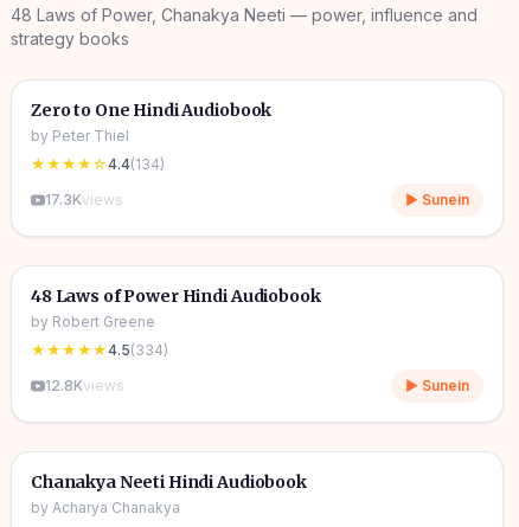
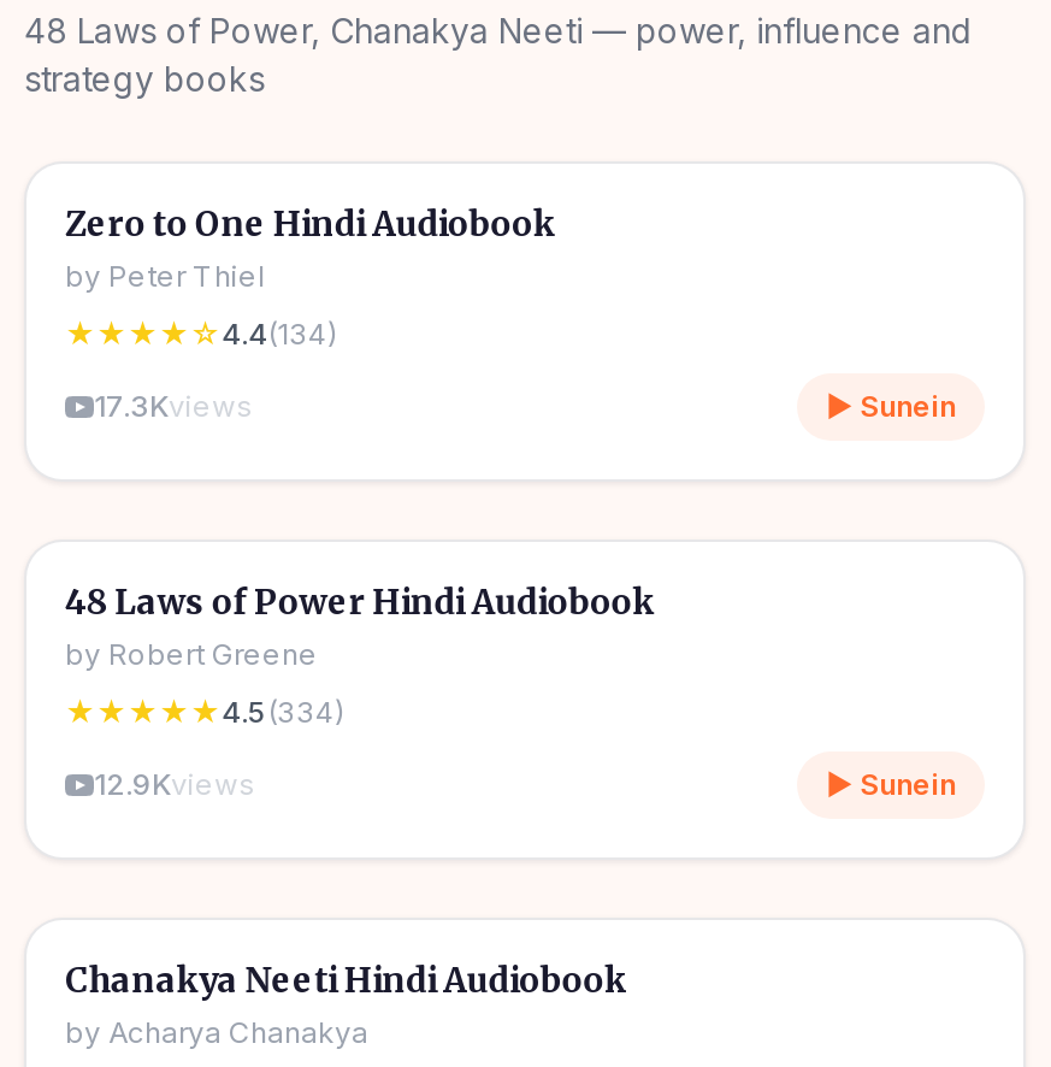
[45,377,124,394] 12.8Kviews -> [94,766,255,802] 12.9Kviews

